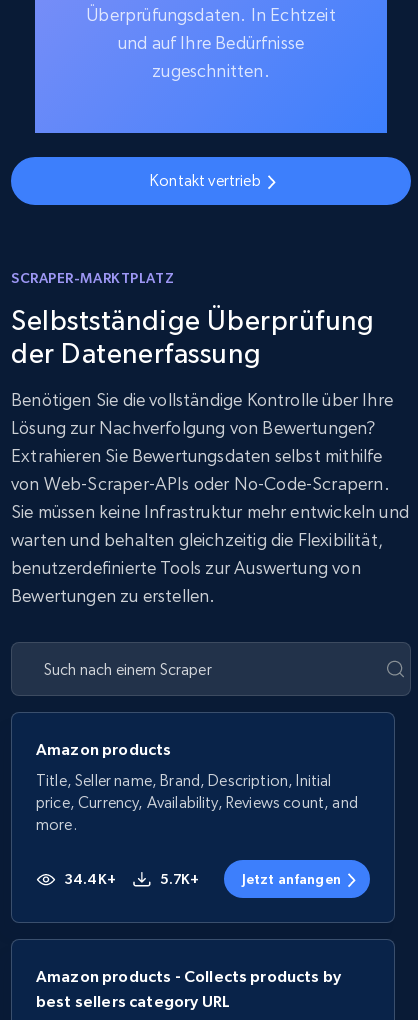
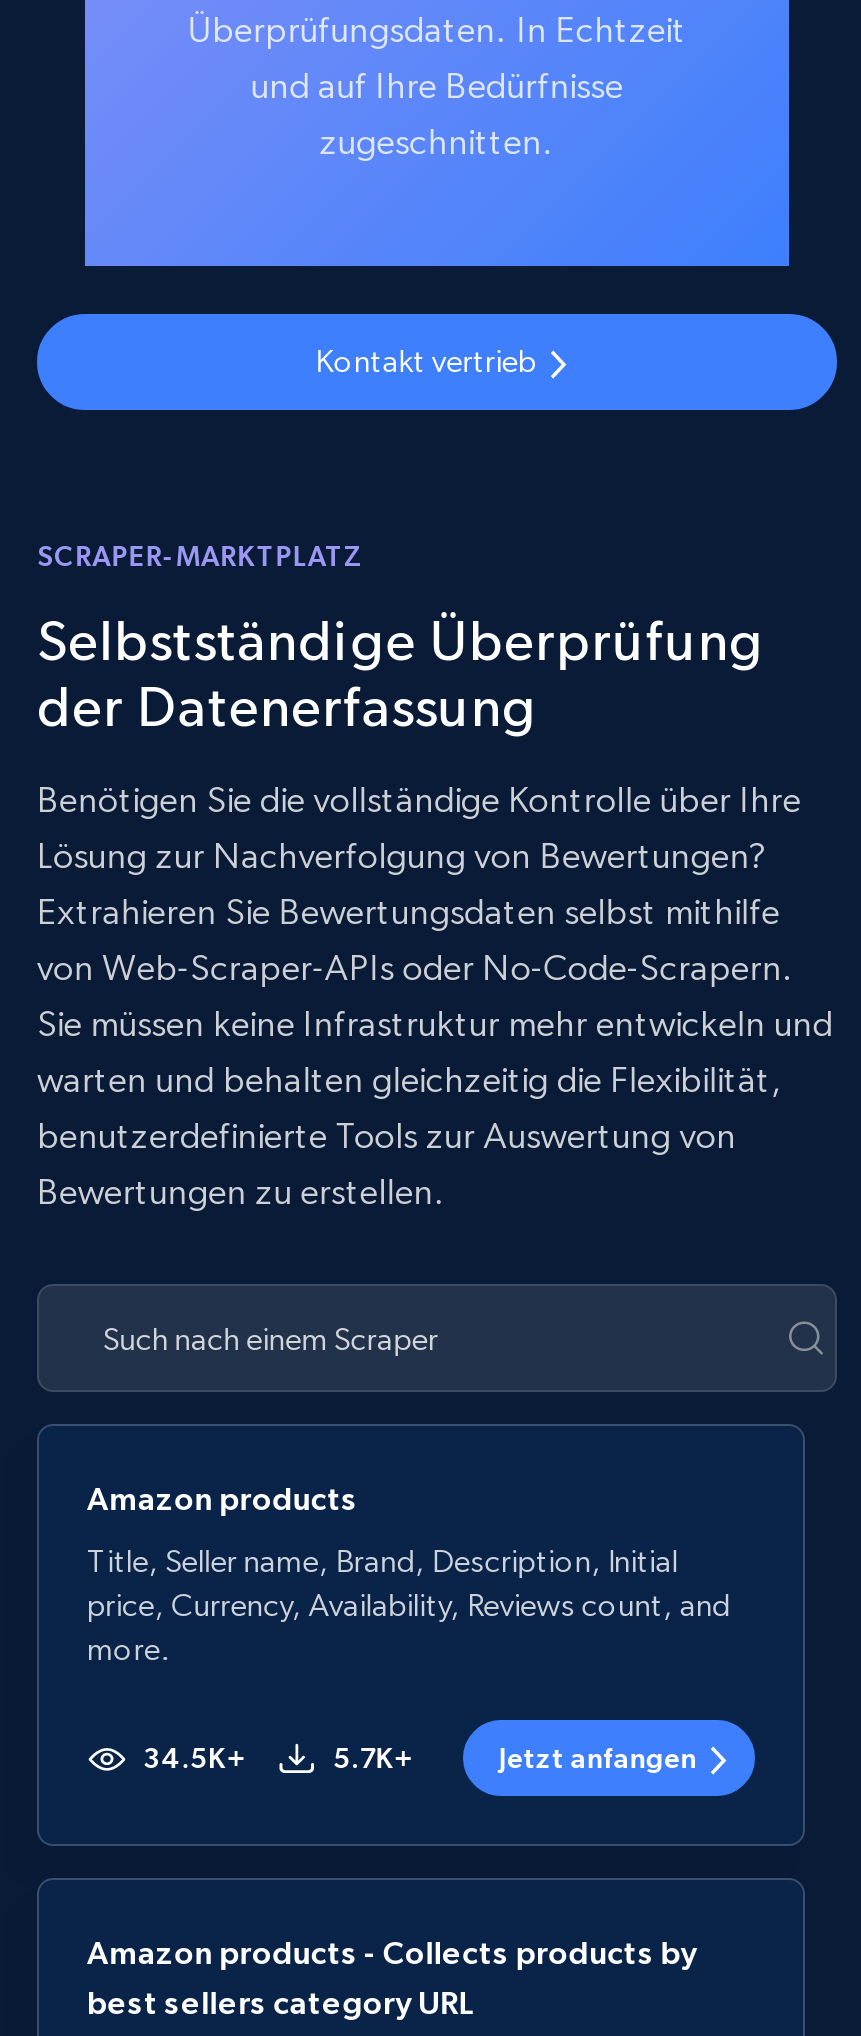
[64,871,116,887] 34.4K+ -> [143,1742,245,1774] 34.5K+

